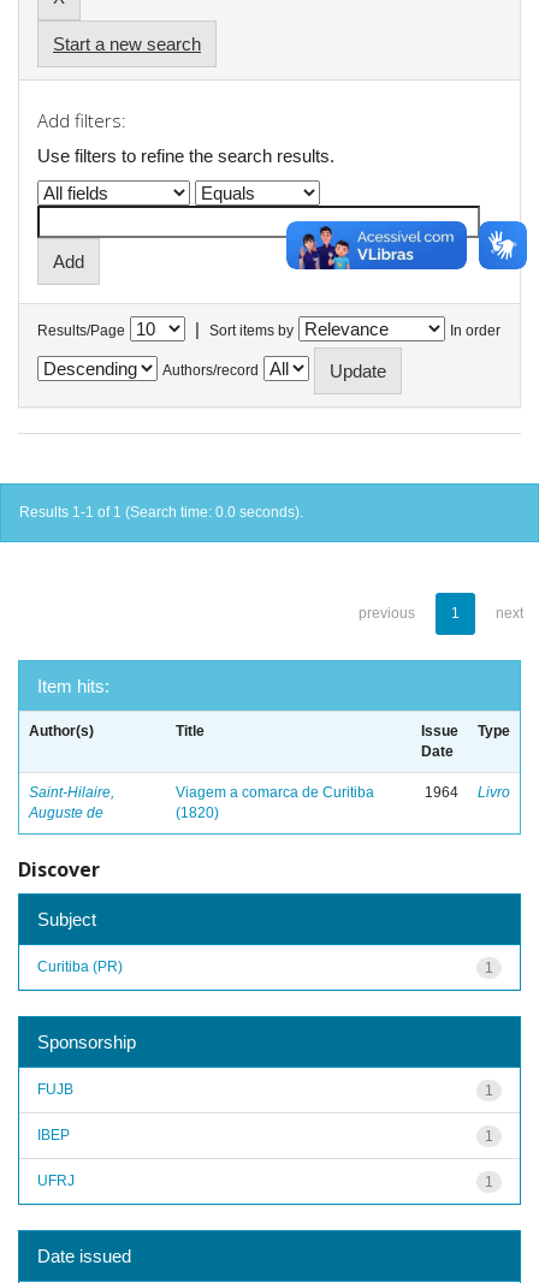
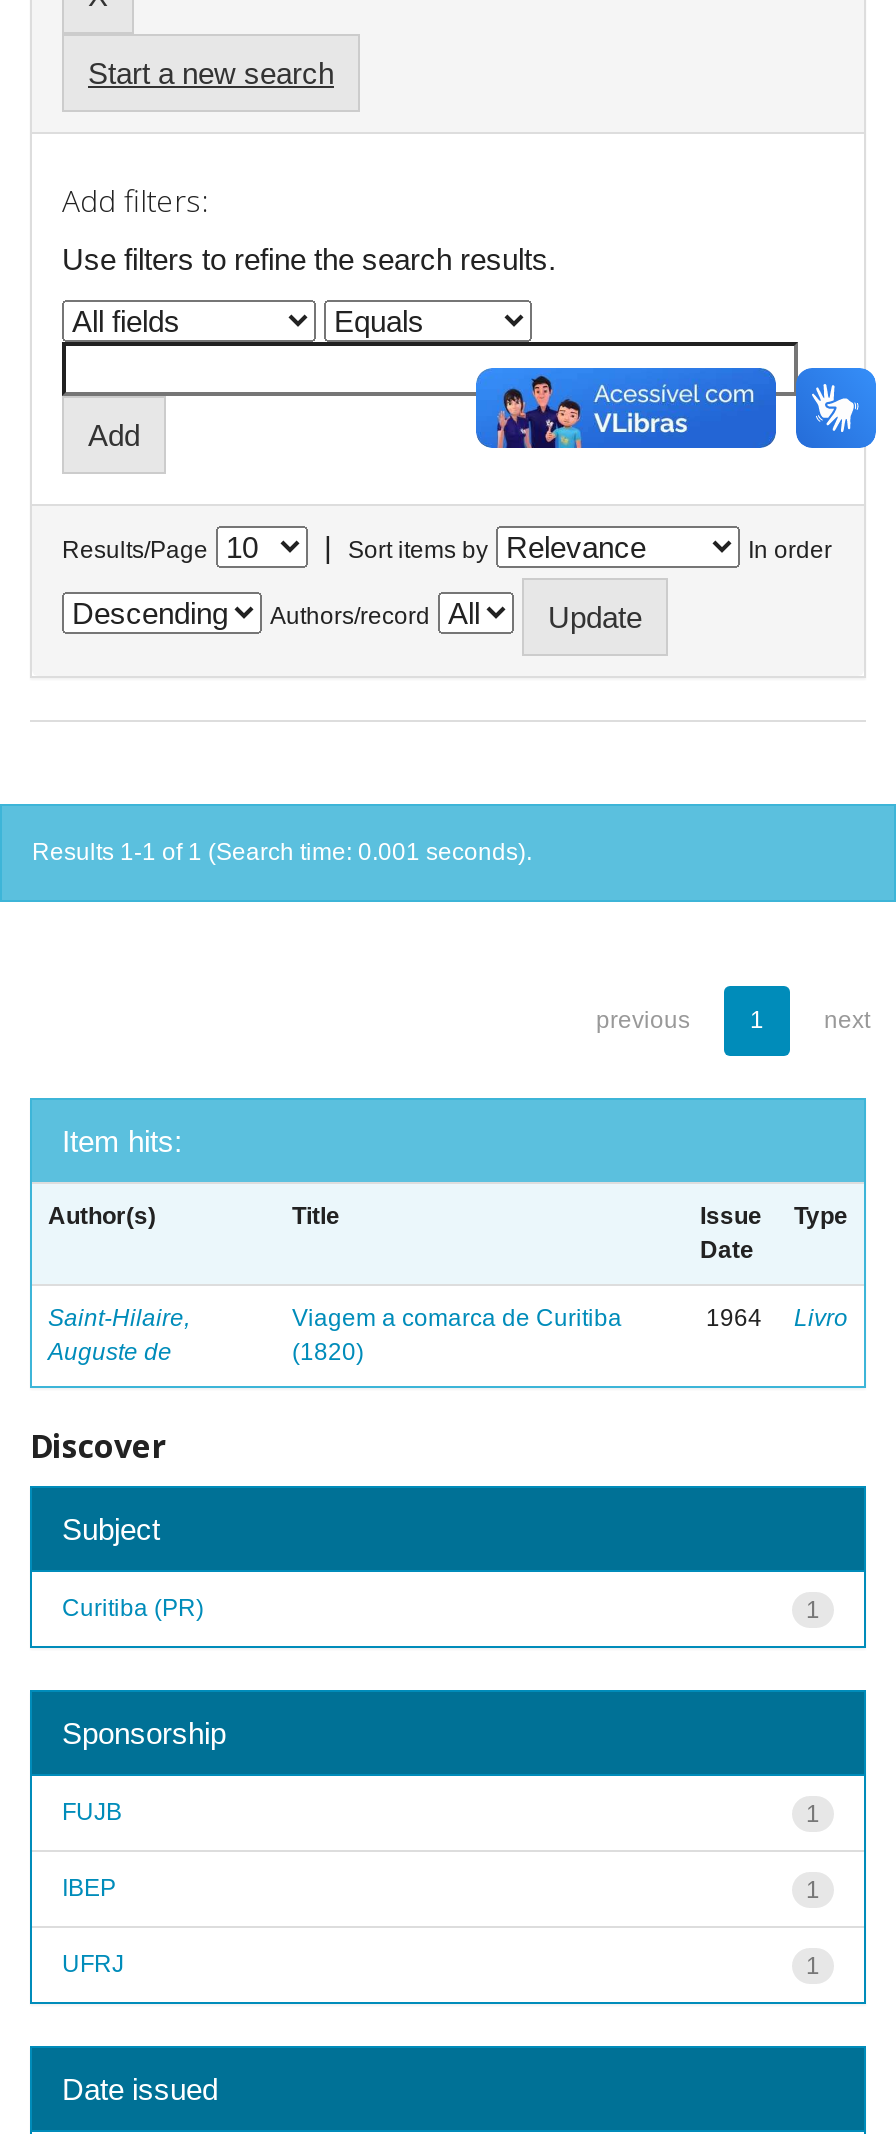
[19,504,303,521] Results 1-1 of 1 (Search time: 0.0 seconds). -> [32,838,532,866] Results 1-1 of 1 (Search time: 0.001 seconds).

